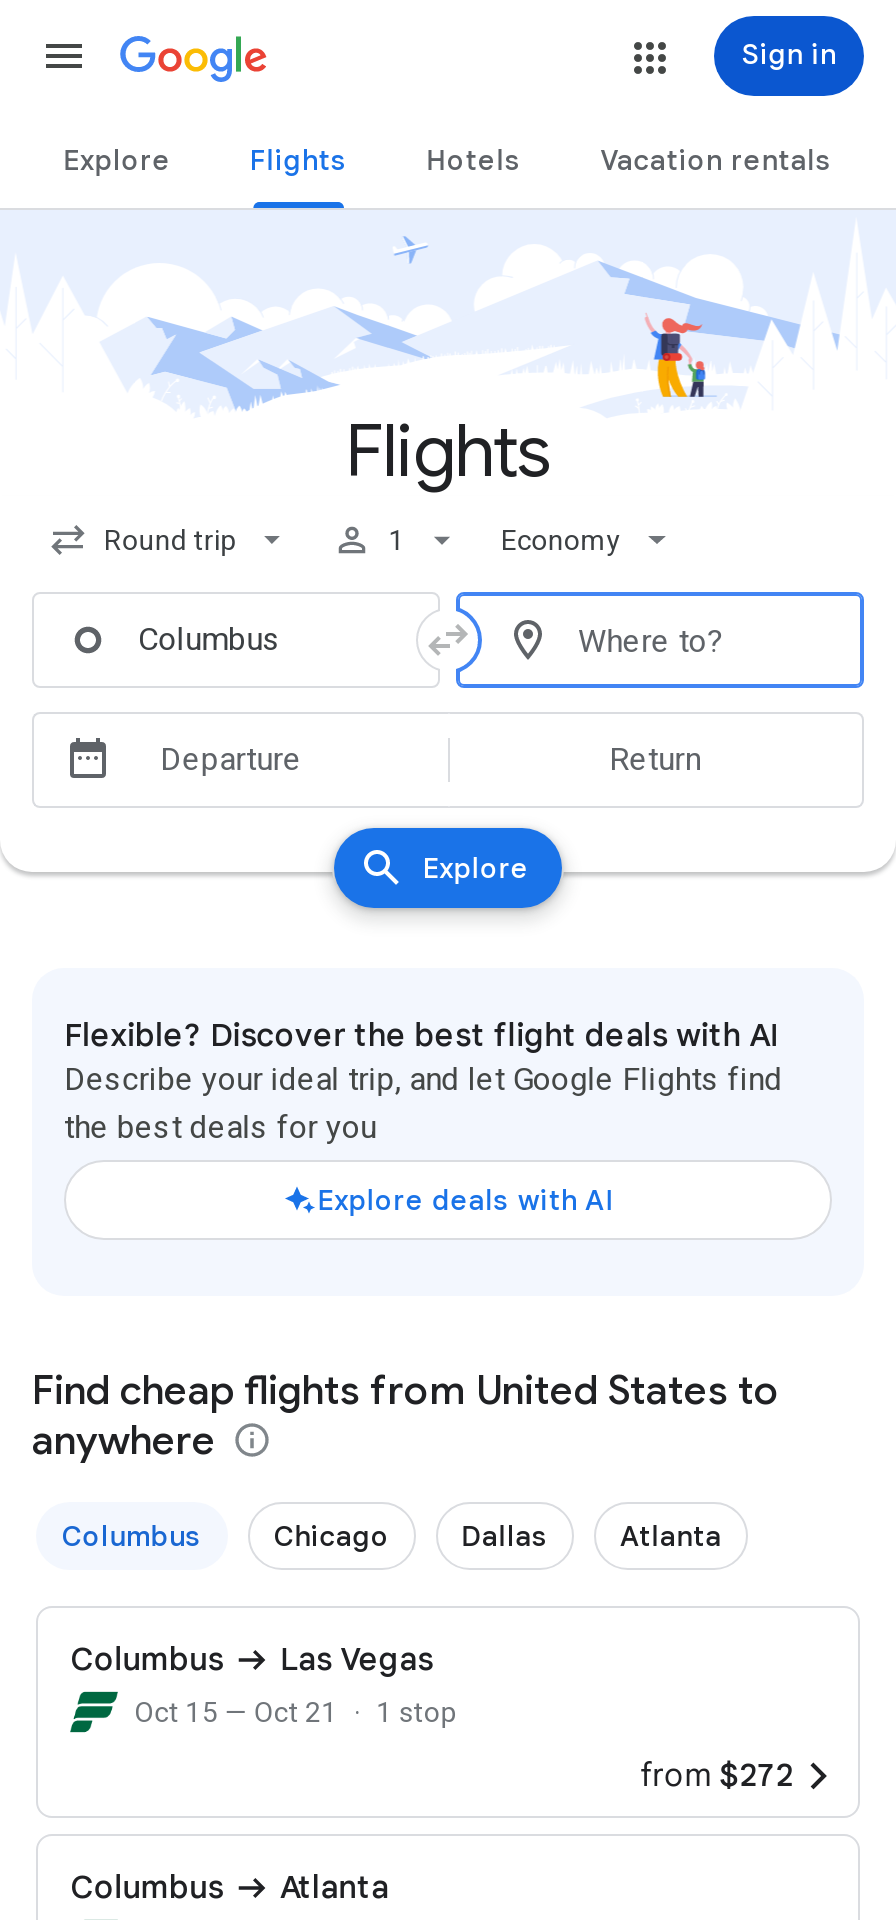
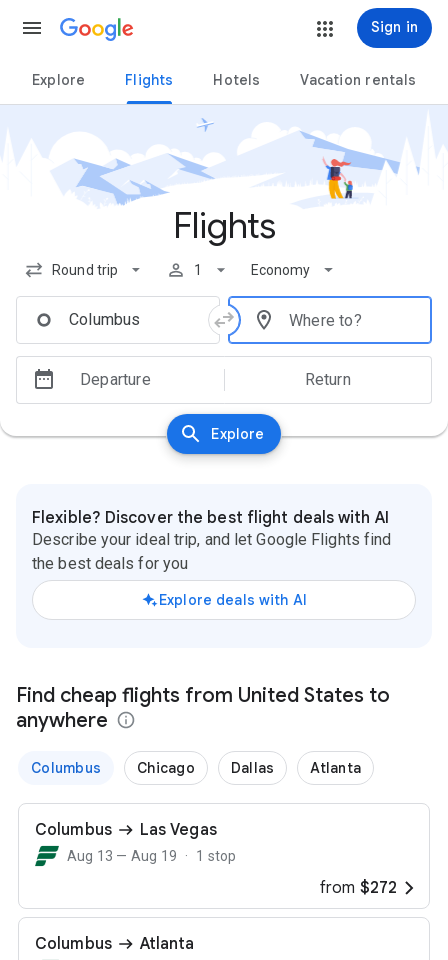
[134,1696,457,1728] Oct 15 — Oct 21 1 stop -> [67,848,236,864] Aug 13 — Aug 19 1 stop

